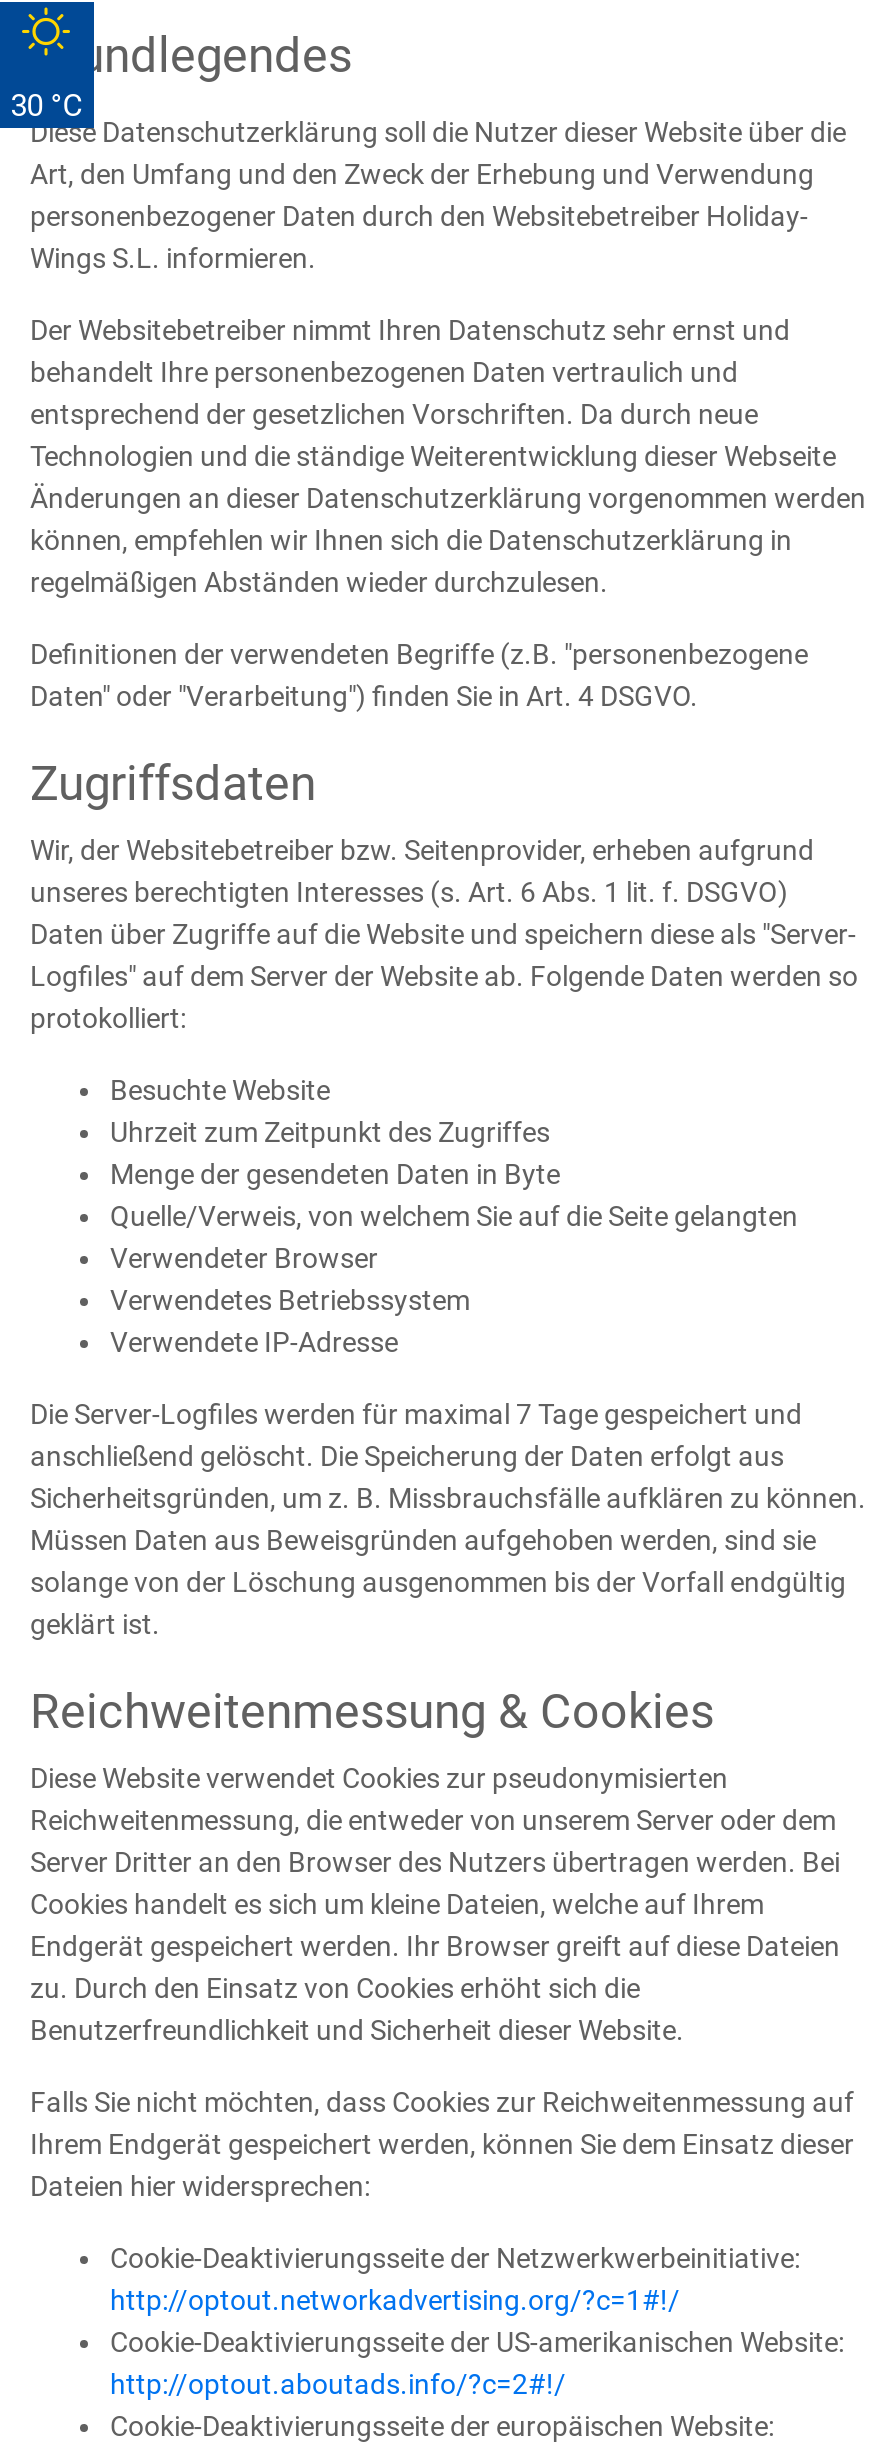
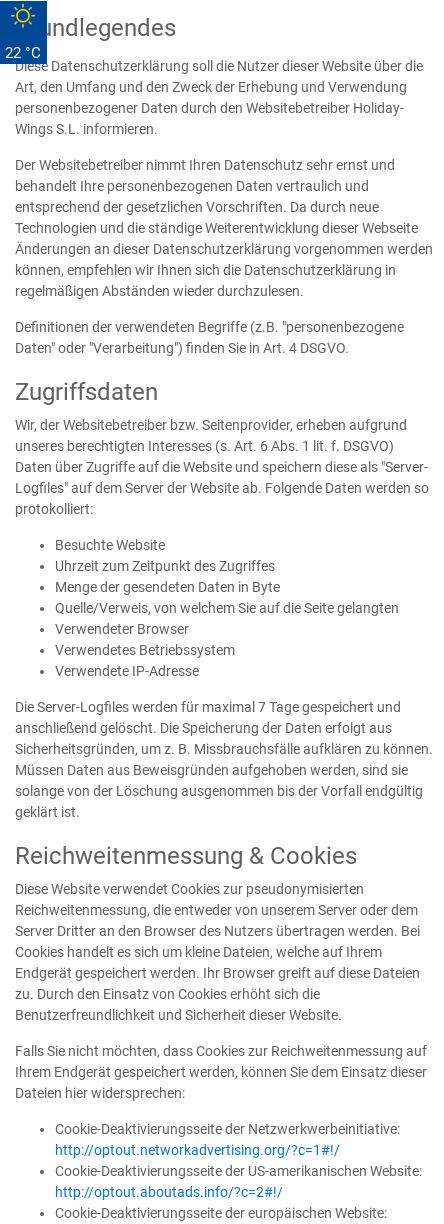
[10,88,82,124] 30 °C -> [5,44,41,62] 22 °C

